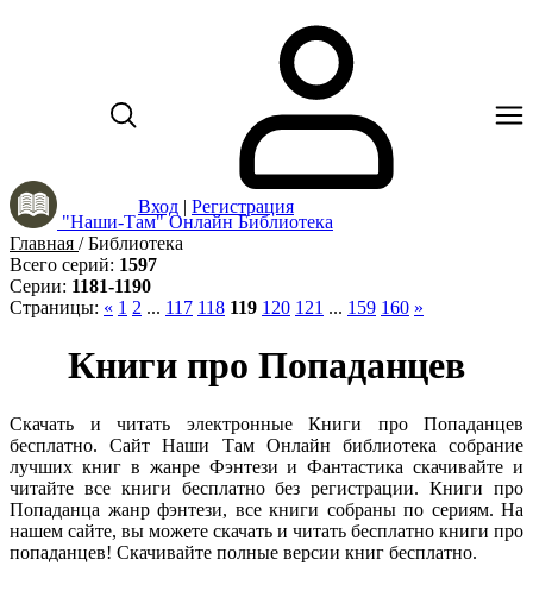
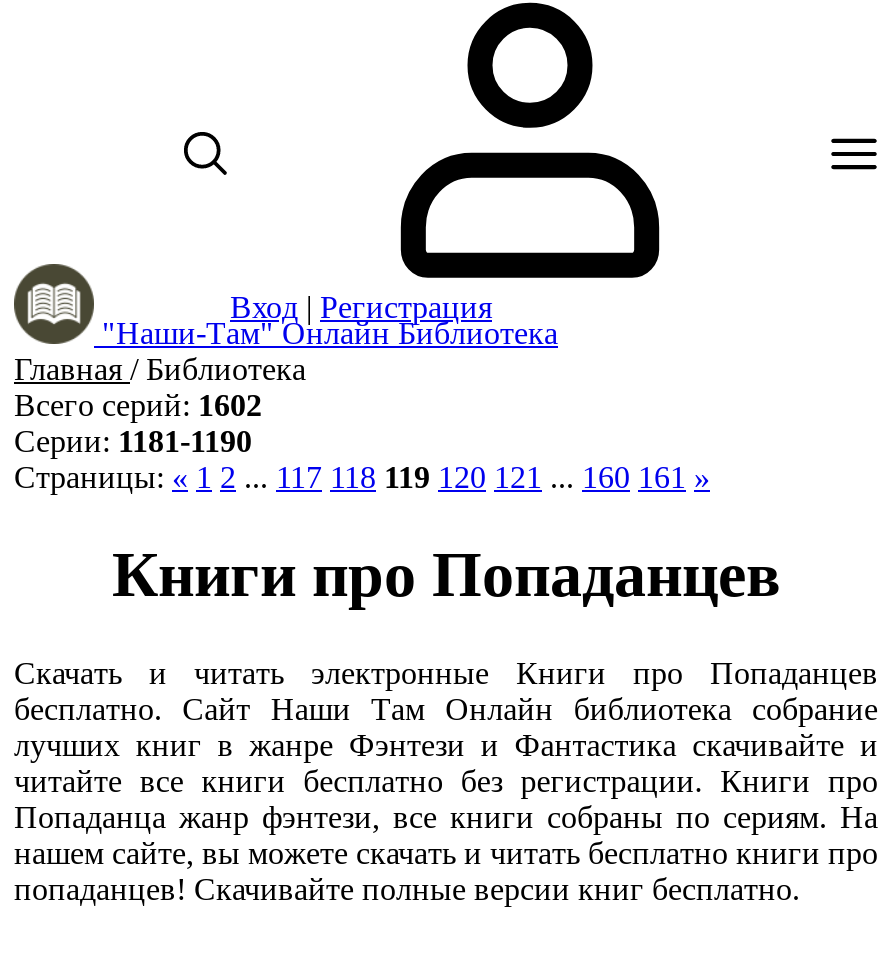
[10,254,157,275] Всего серий: 1597 -> [14,388,262,422] Всего серий: 1602
[10,297,424,317] Страницы: « 1 2 ... 117 118 119 120 121 ... 159 160 » -> [14,460,710,494] Страницы: « 1 2 ... 117 118 119 120 121 ... 160 161 »

